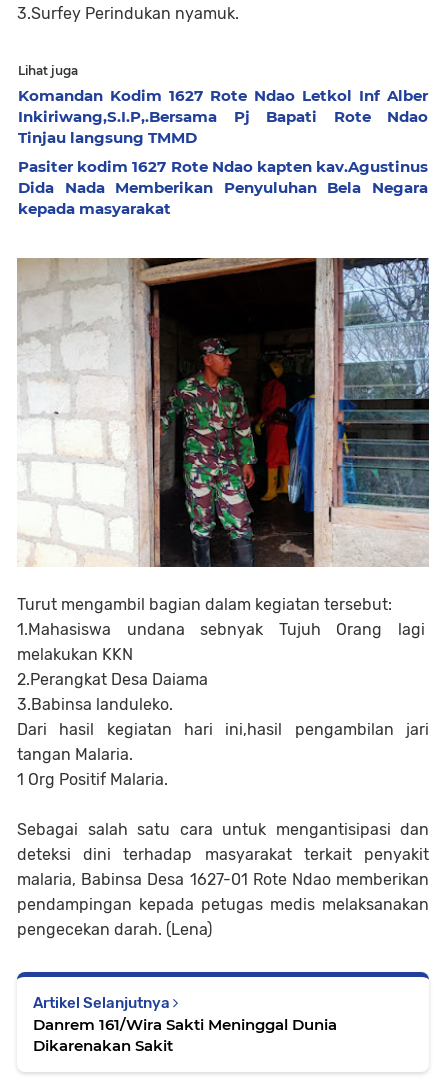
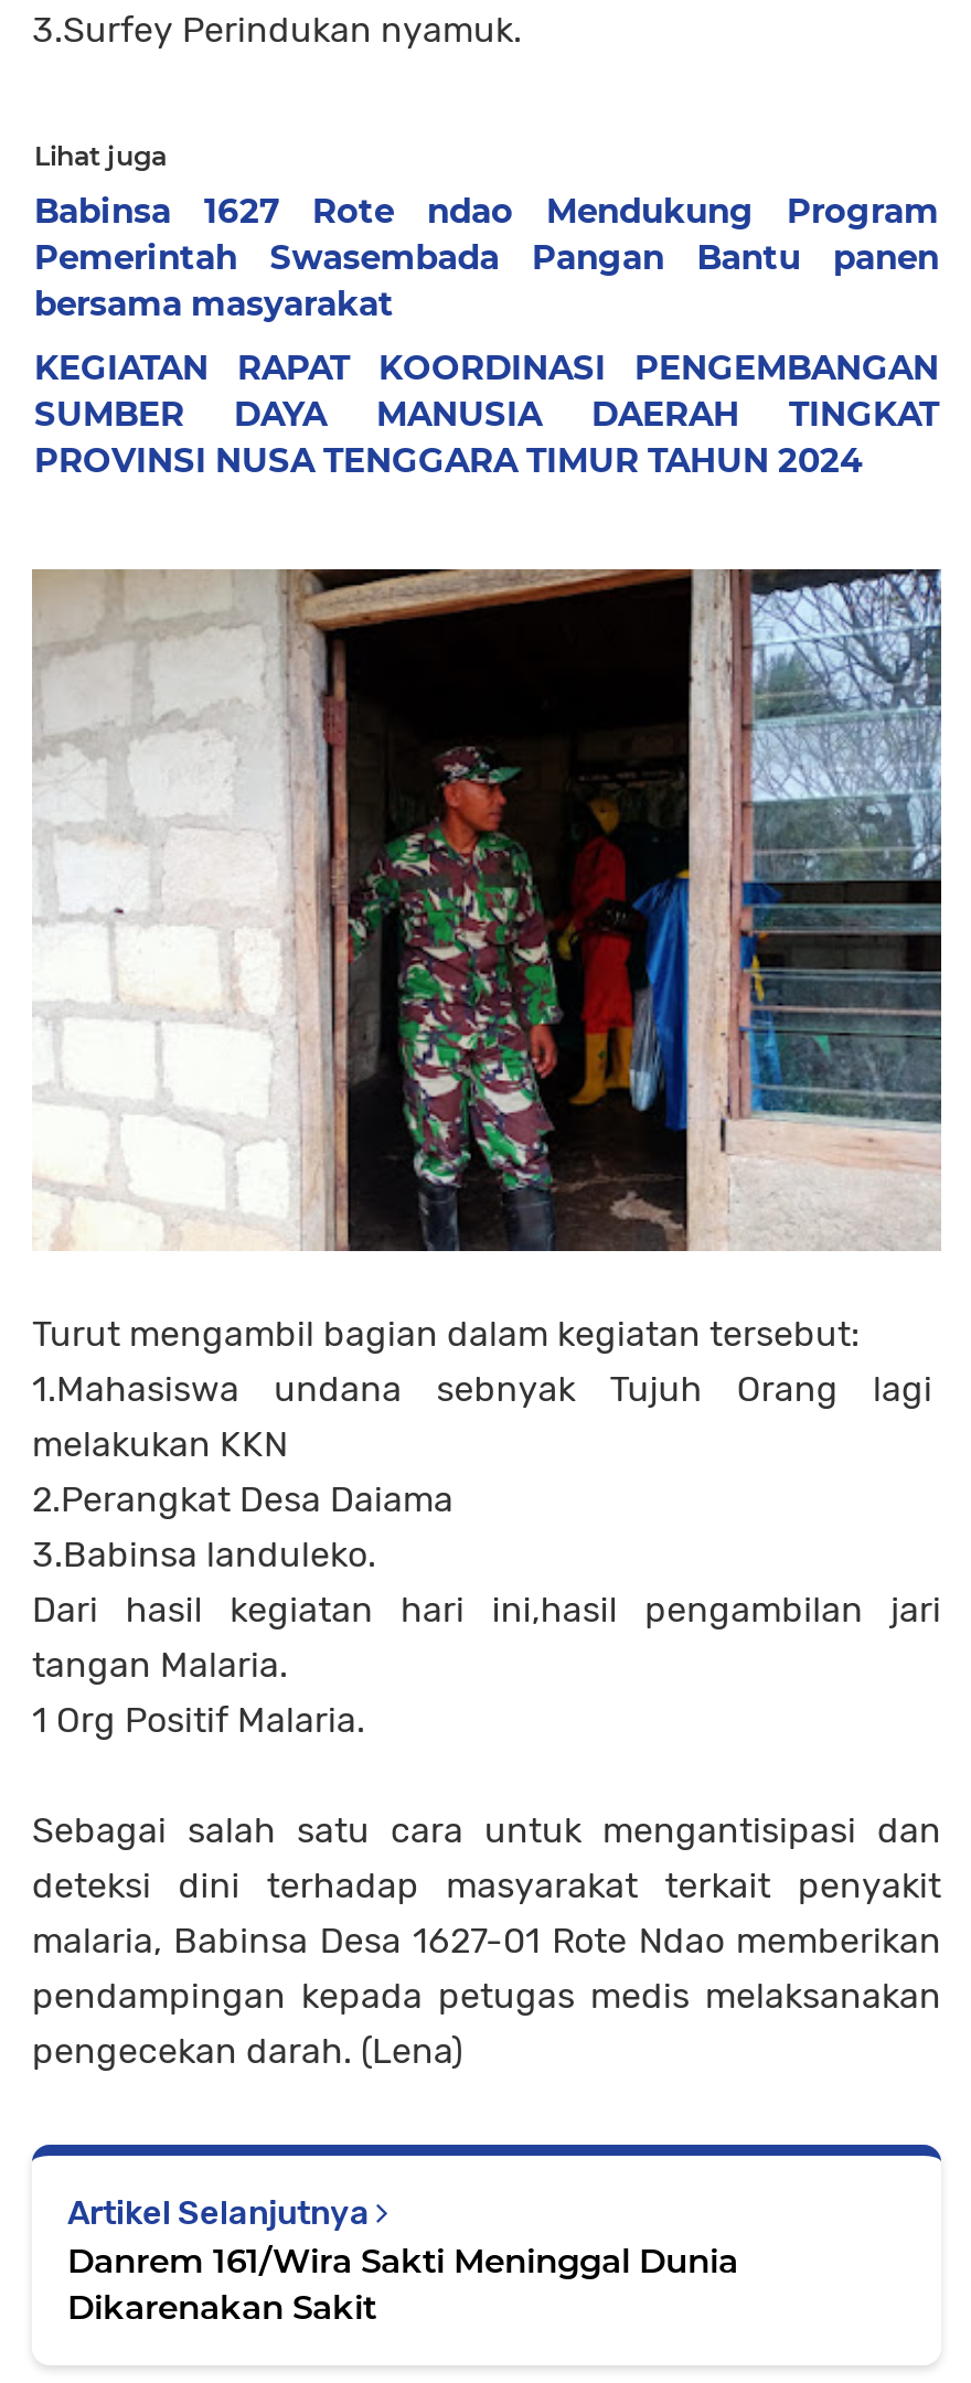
[18,86,428,147] Komandan Kodim 1627 Rote Ndao Letkol Inf Alber | Inkiriwang,S.I.P,.Bersama Pj Bapati Rote Ndao | Tinjau langsung TMMD -> [34,190,939,325] Babinsa 1627 Rote ndao Mendukung Program | Pemerintah Swasembada Pangan Bantu panen | bersama masyarakat
[18,157,428,218] Pasiter kodim 1627 Rote Ndao kapten kav.Agustinus | Dida Nada Memberikan Penyuluhan Bela Negara | kepada masyarakat -> [34,347,939,482] KEGIATAN RAPAT KOORDINASI PENGEMBANGAN | SUMBER DAYA MANUSIA DAERAH TINGKAT | PROVINSI NUSA TENGGARA TIMUR TAHUN 2024

